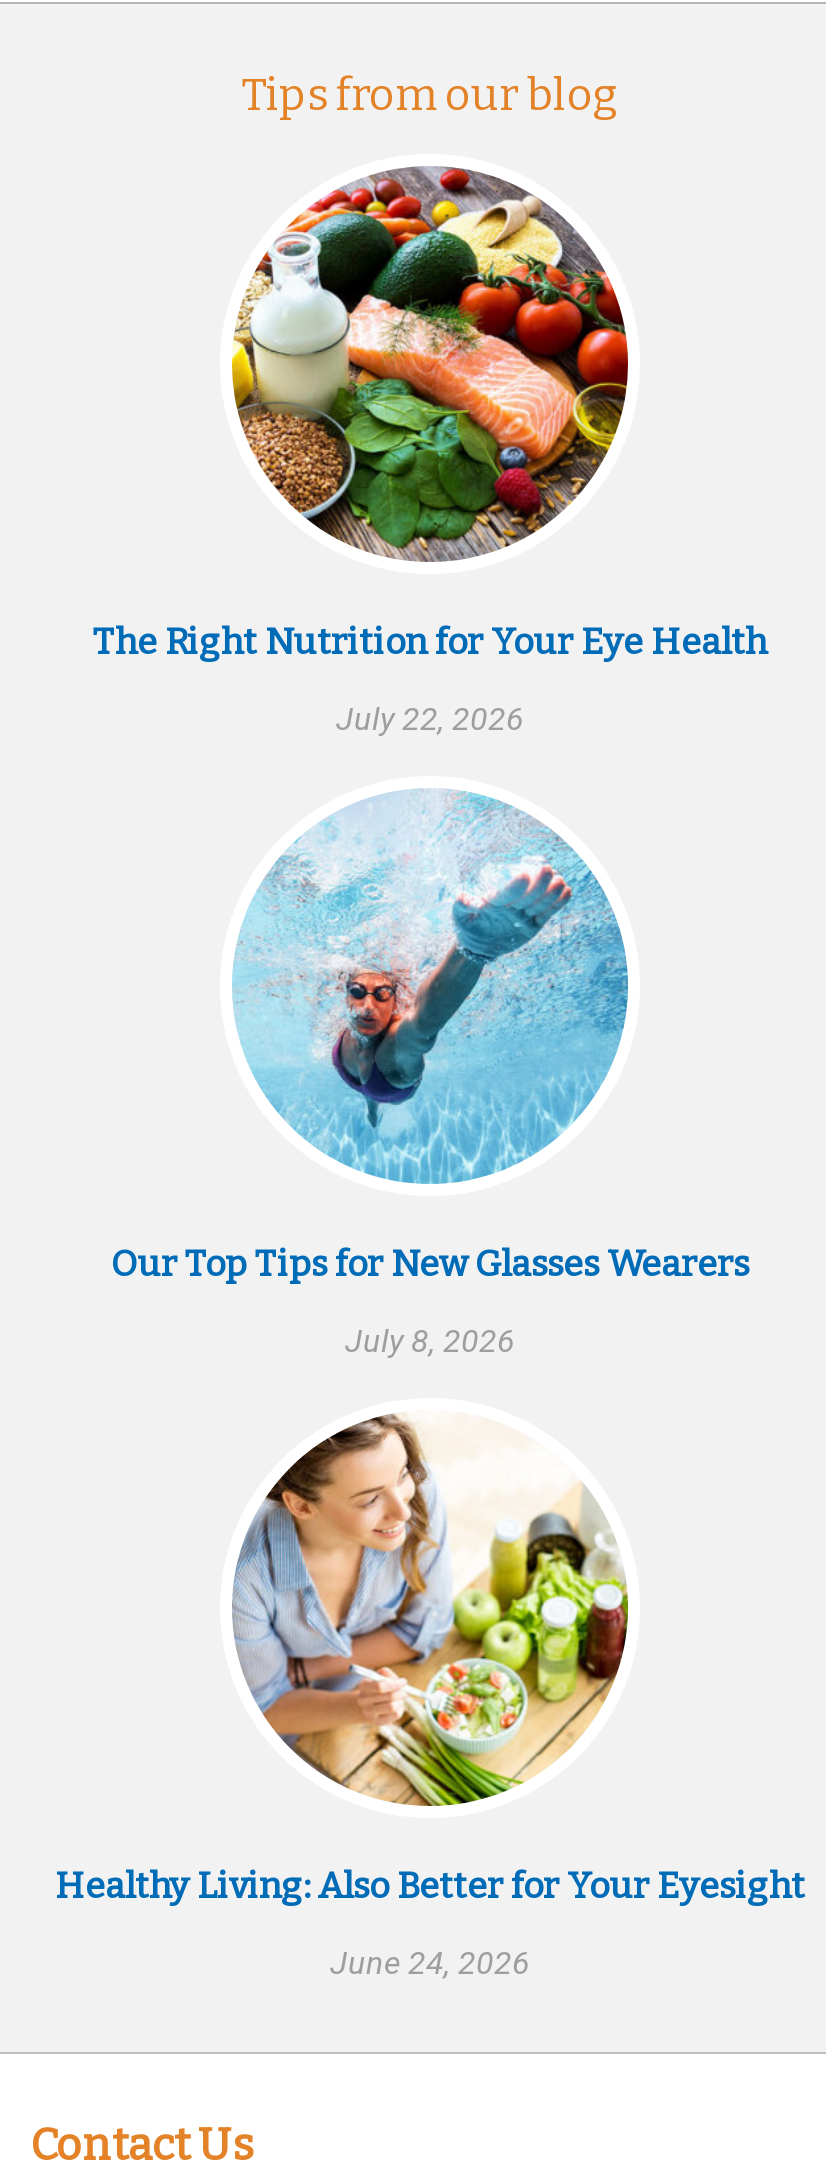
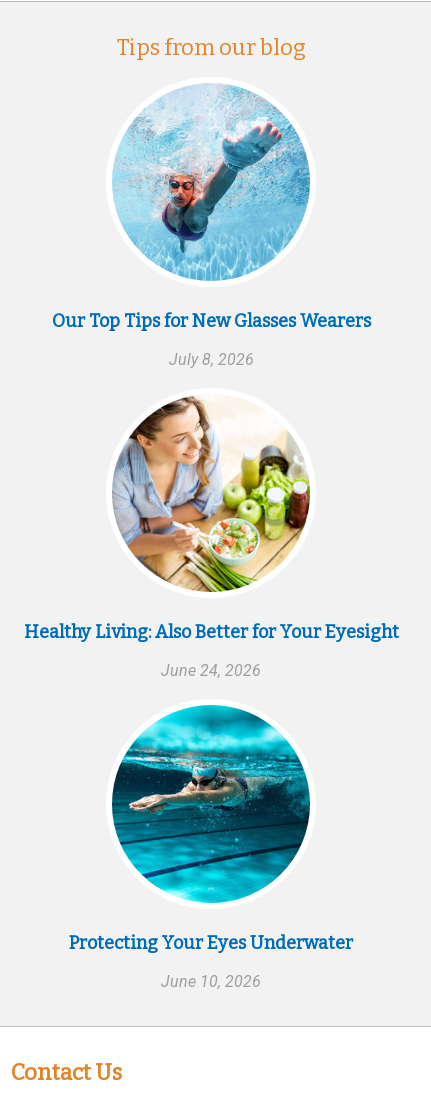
[93,166,767,738] [image] | The Right Nutrition for Your Eye Health | July 22, 2026 -> none
moved [55,784,805,1982] -> [23,81,398,680]: [image] | Our Top Tips for New Glasses Wearers | July 8, 2026 | Healthy Living: Also Better for Your Eyesight | June 24, 2026
none -> [69,704,353,991] [image] | Protecting Your Eyes Underwater | June 10, 2026

